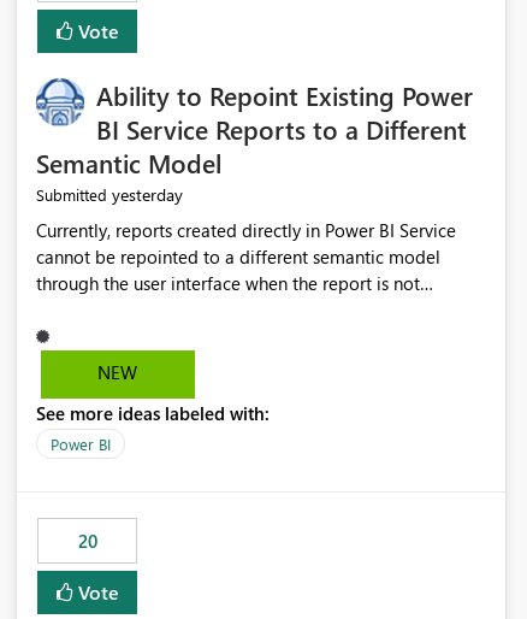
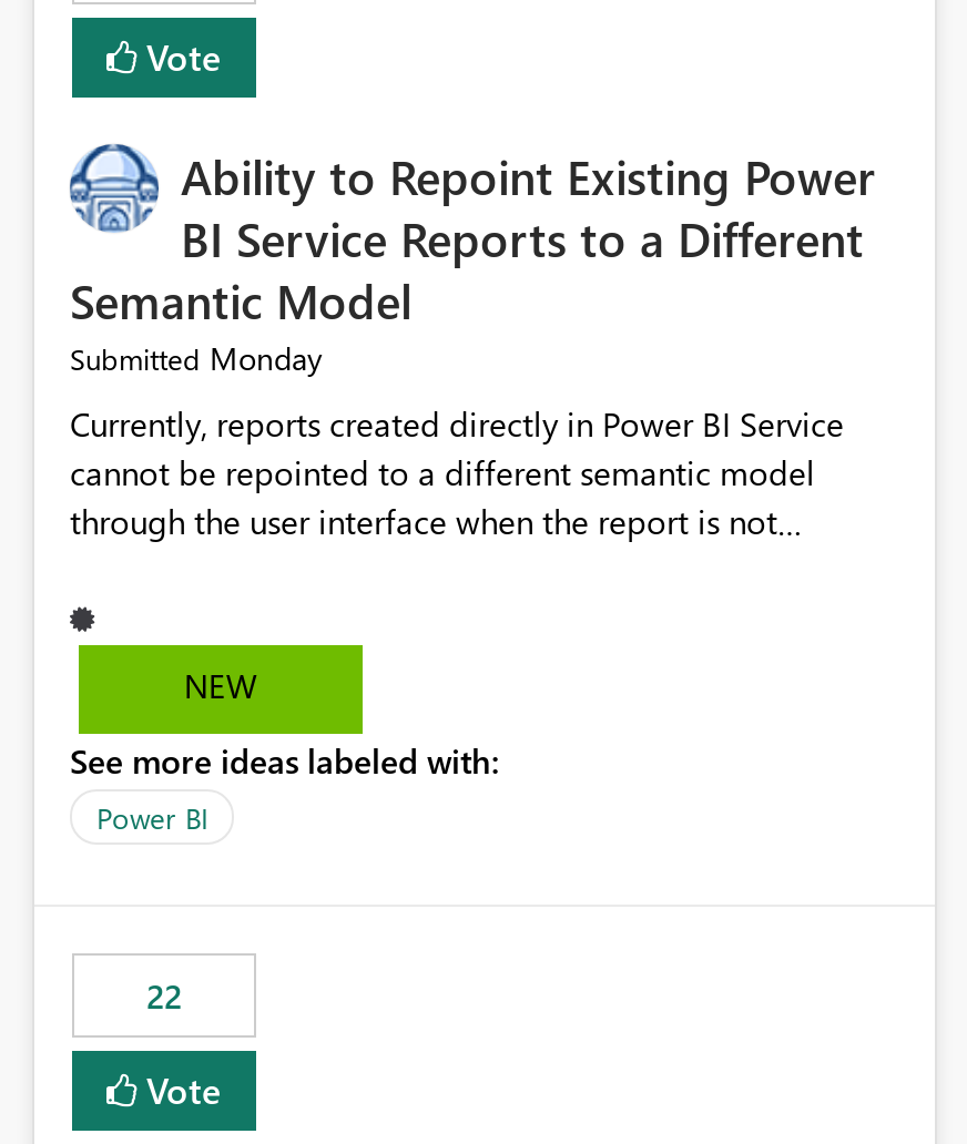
[36,184,183,206] Submitted yesterday -> [70,338,323,380] Submitted Monday
[78,529,97,553] 20 -> [146,974,182,1019] 22

